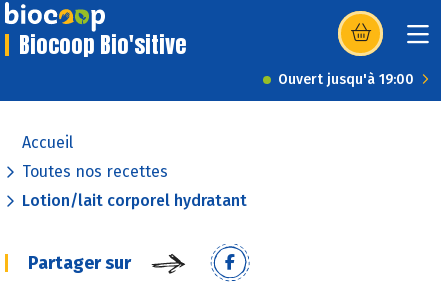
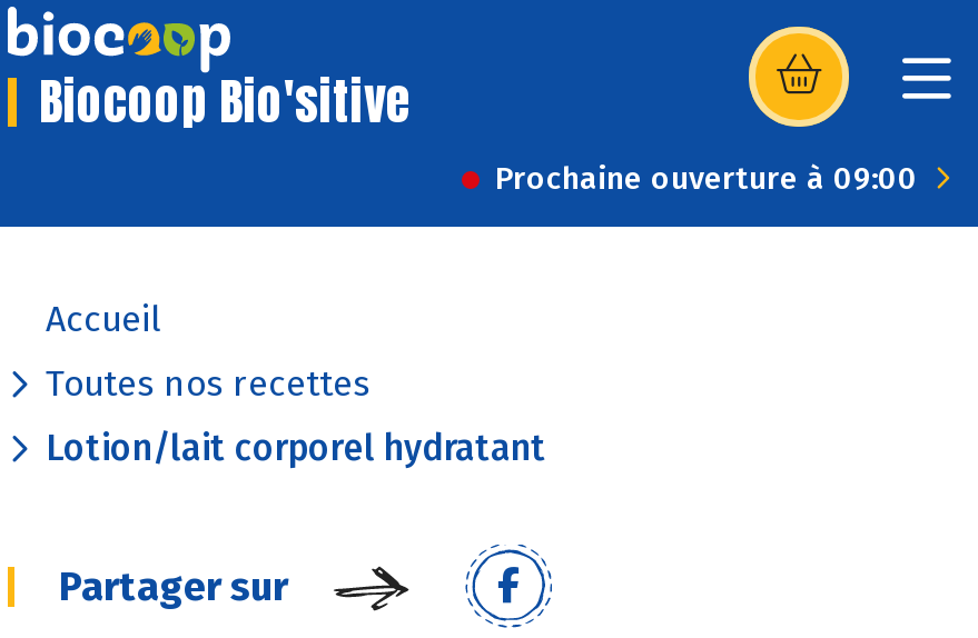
[278,71,414,88] Ouvert jusqu'à 19:00 -> [495,160,918,198] Prochaine ouverture à 09:00

